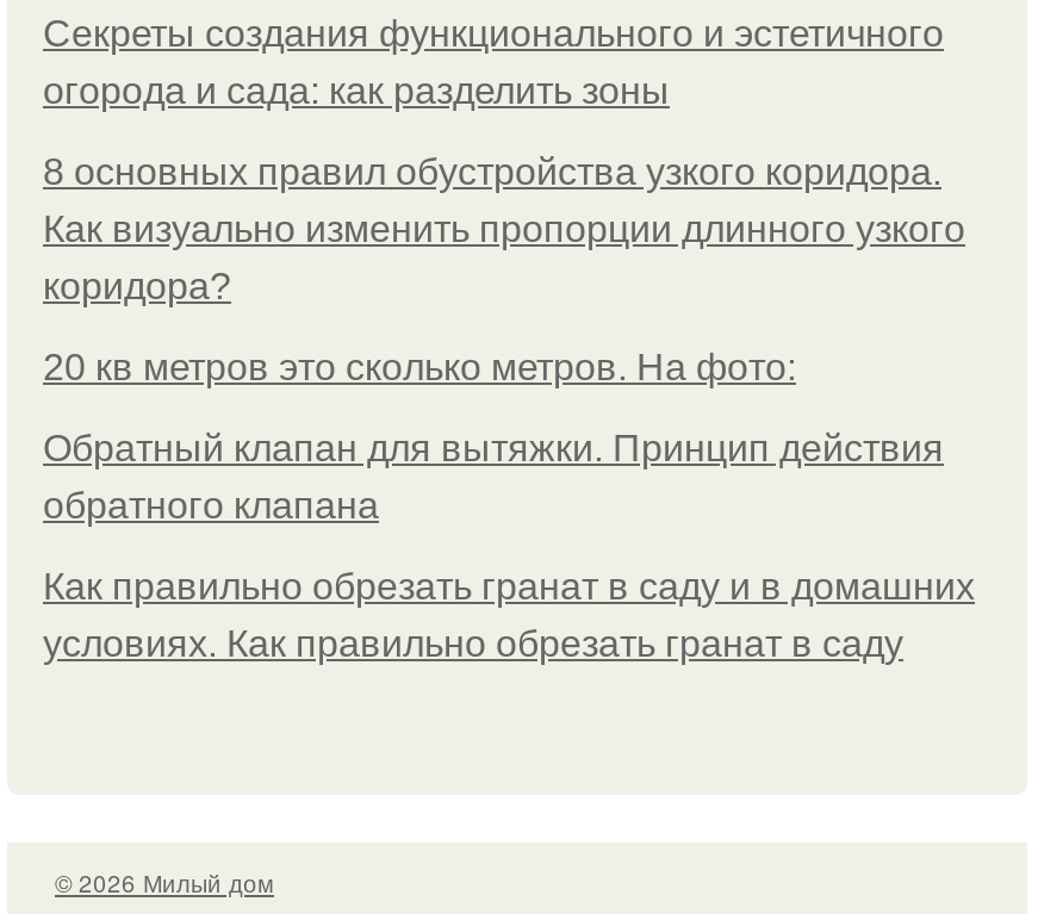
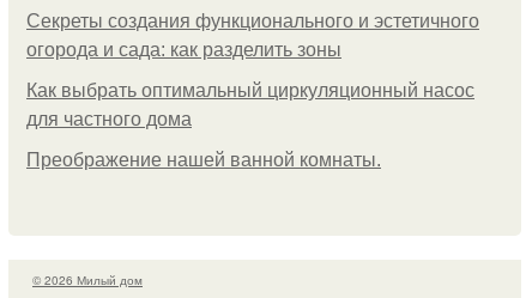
[43,151,975,664] 8 основных правил обустройства узкого коридора. | Как визуально изменить пропорции длинного узкого | коридора? | 20 кв метров это сколько метров. На фото: | Обратный клапан для вытяжки. Принцип действия | обратного клапана | Как правильно обрезать гранат в саду и в домашних | условиях. Как правильно обрезать гранат в саду -> [26,80,474,170] Как выбрать оптимальный циркуляционный насос | для частного дома | Преображение нашей ванной комнаты.

